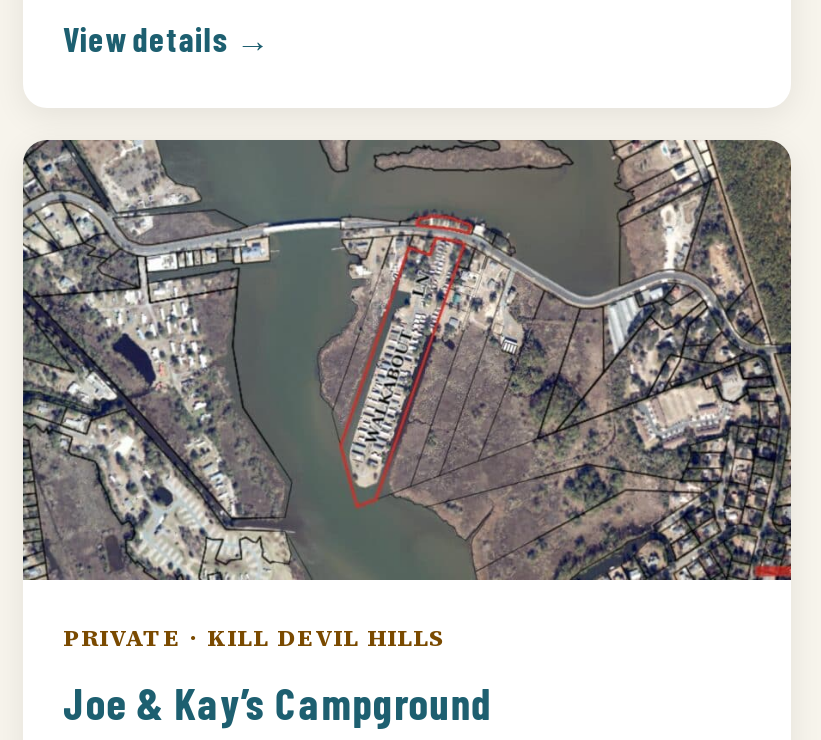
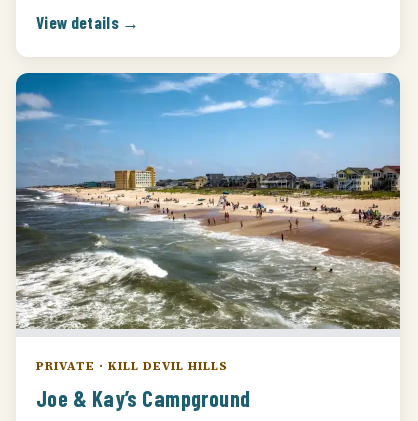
[21,138,793,582] [image] -> [15,72,401,332] [image]

